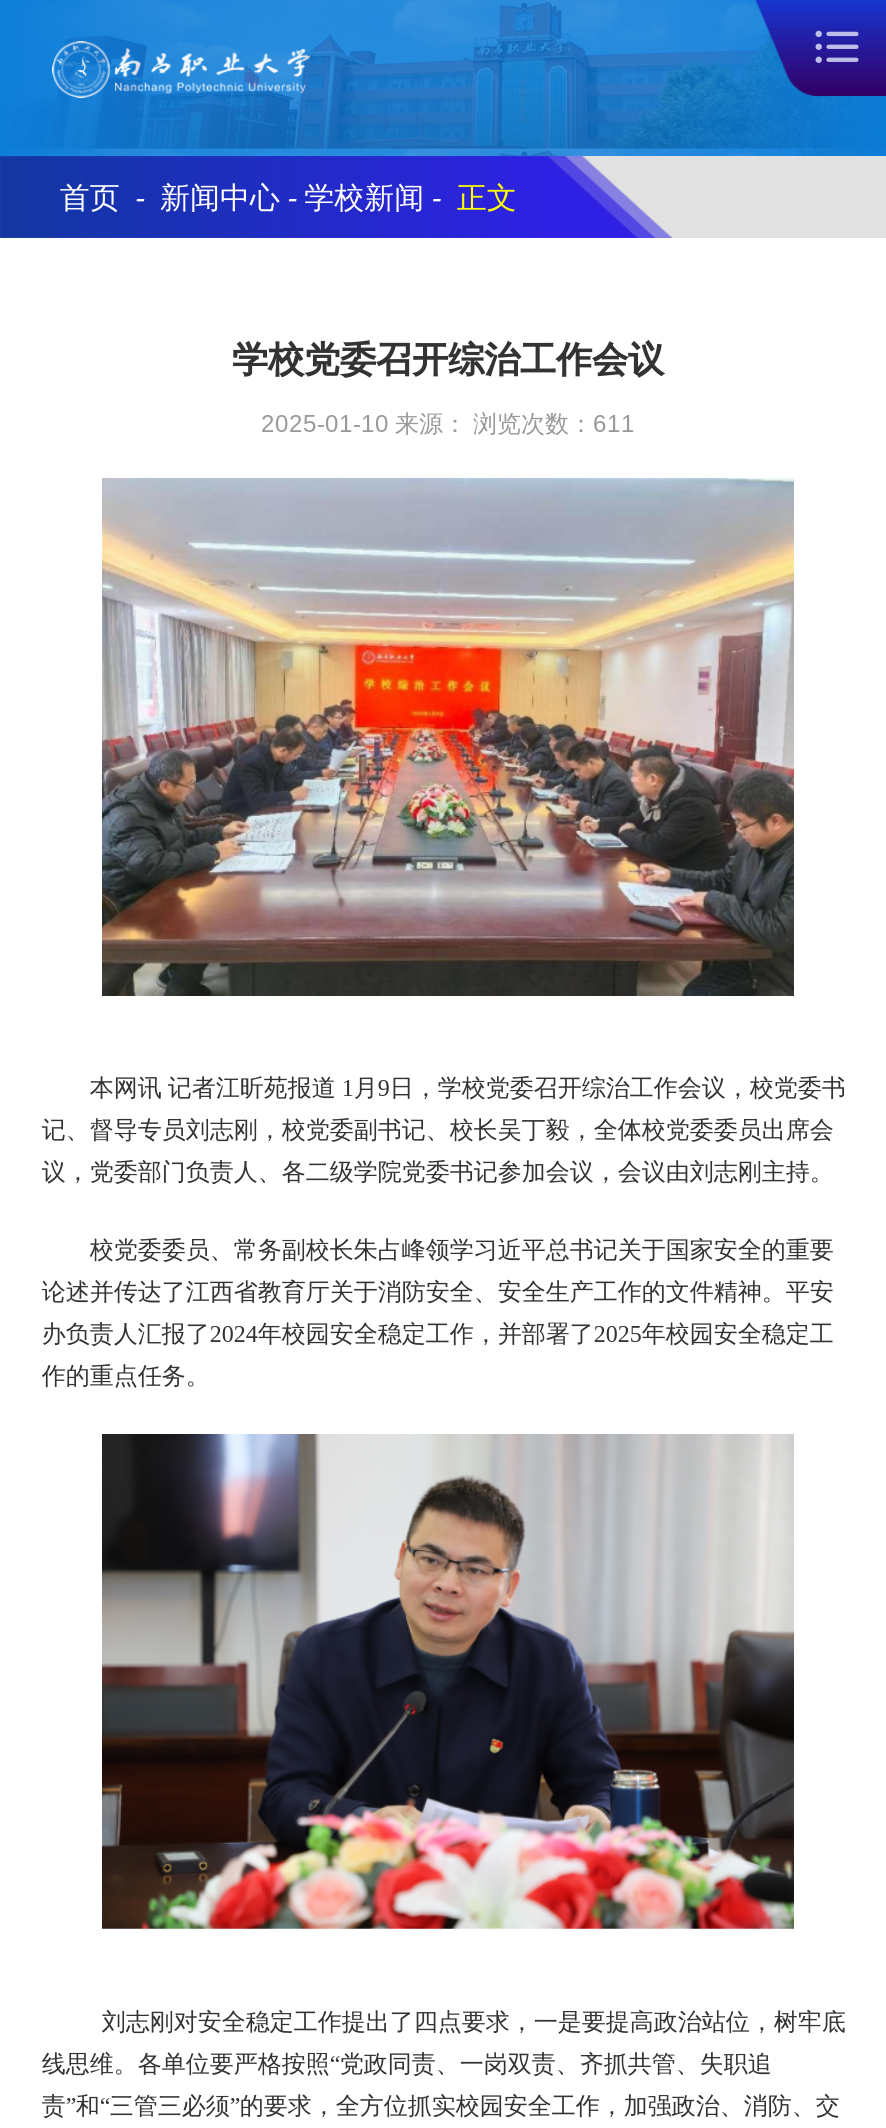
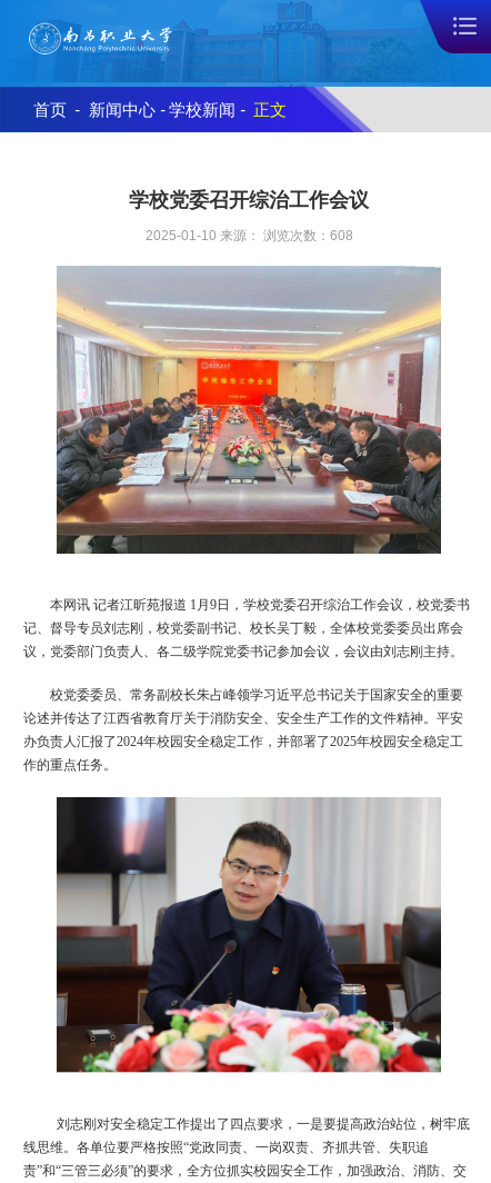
[261,410,635,438] 2025-01-10 来源： 浏览次数：611 -> [145,228,353,244] 2025-01-10 来源： 浏览次数：608

